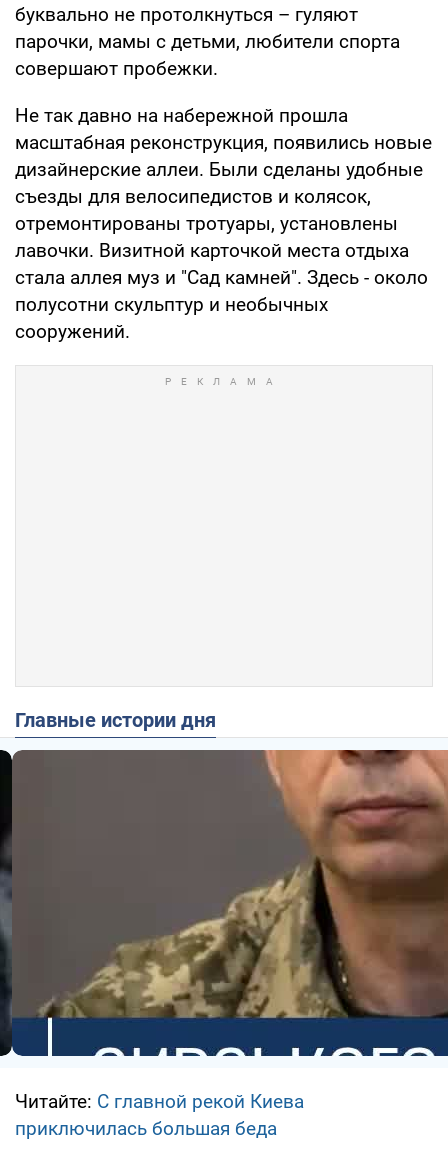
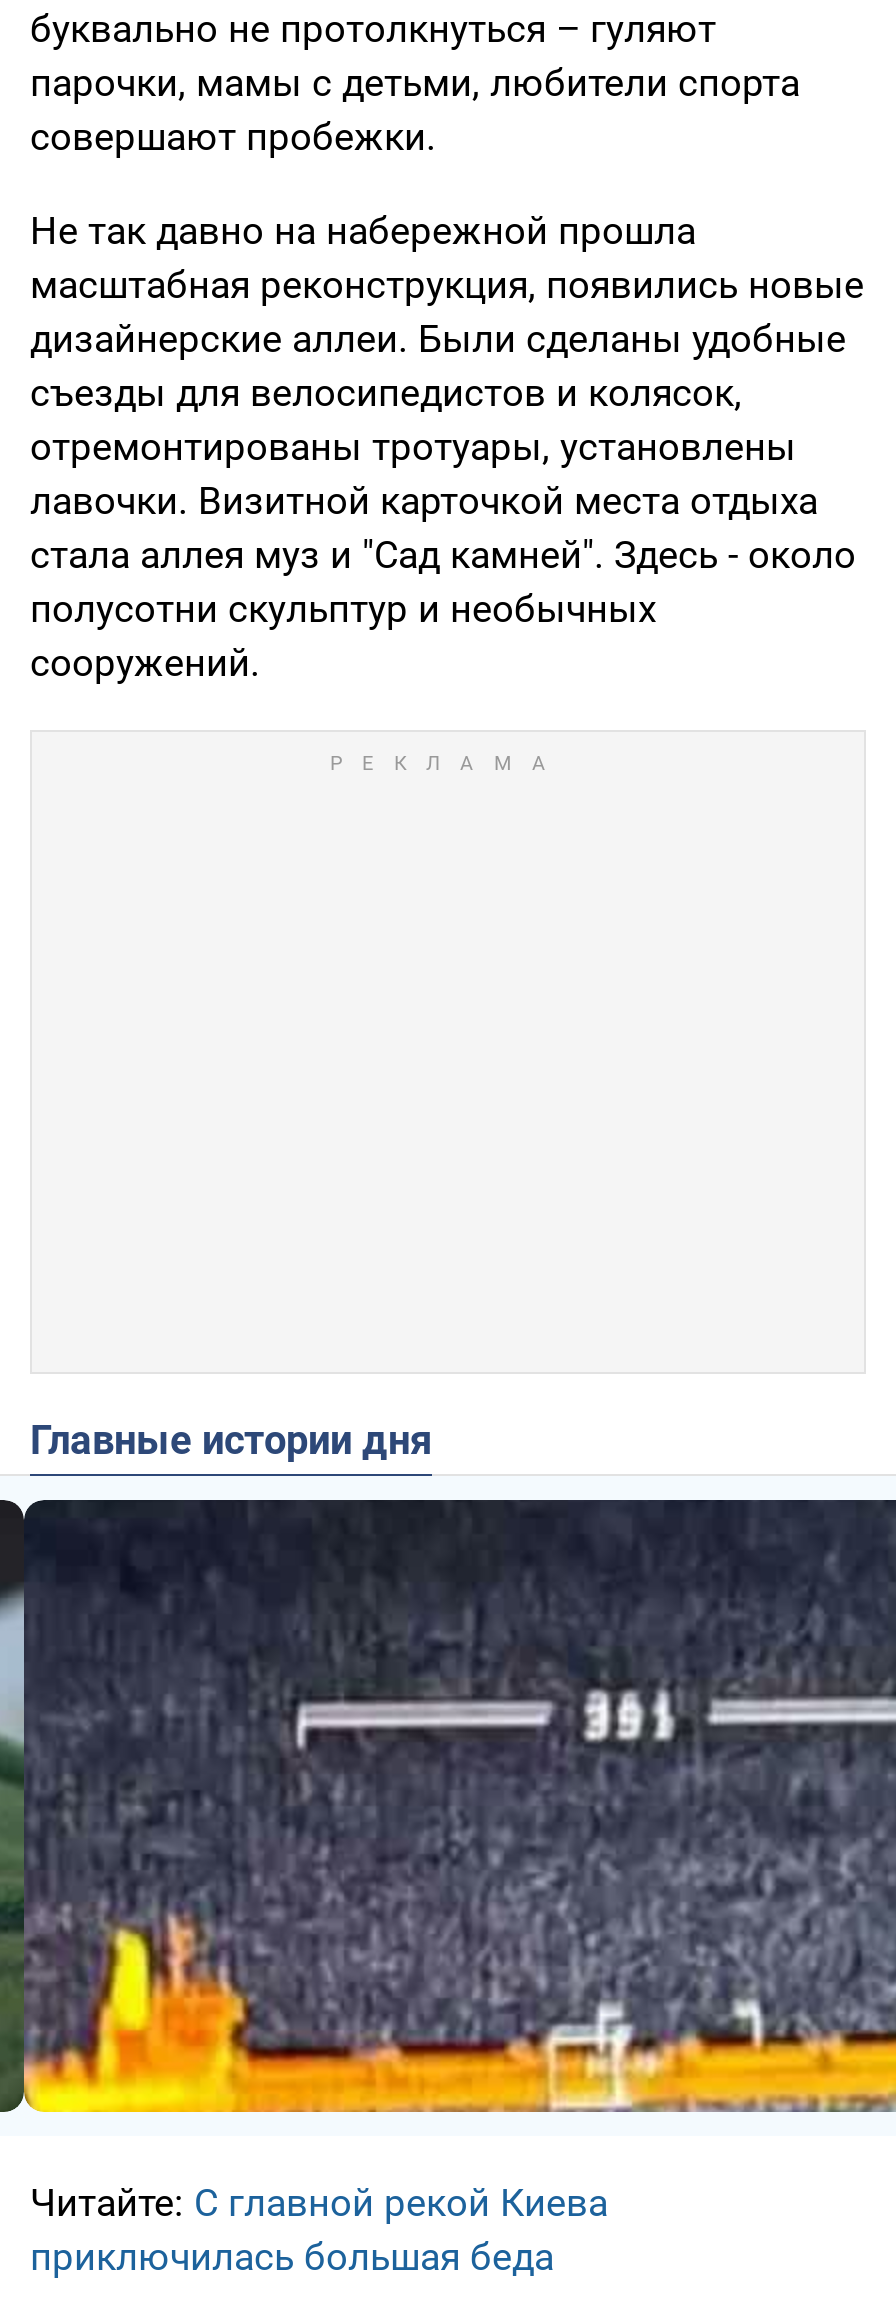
[3,749,445,1057] [image] -> [6,1498,890,2114] [image]

